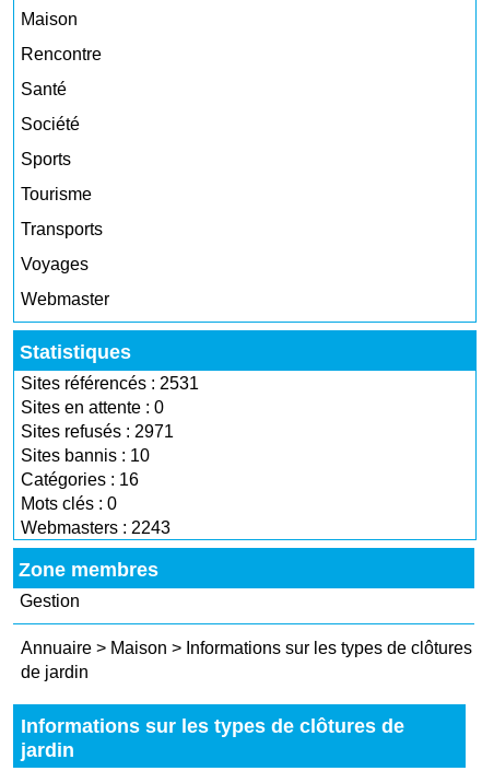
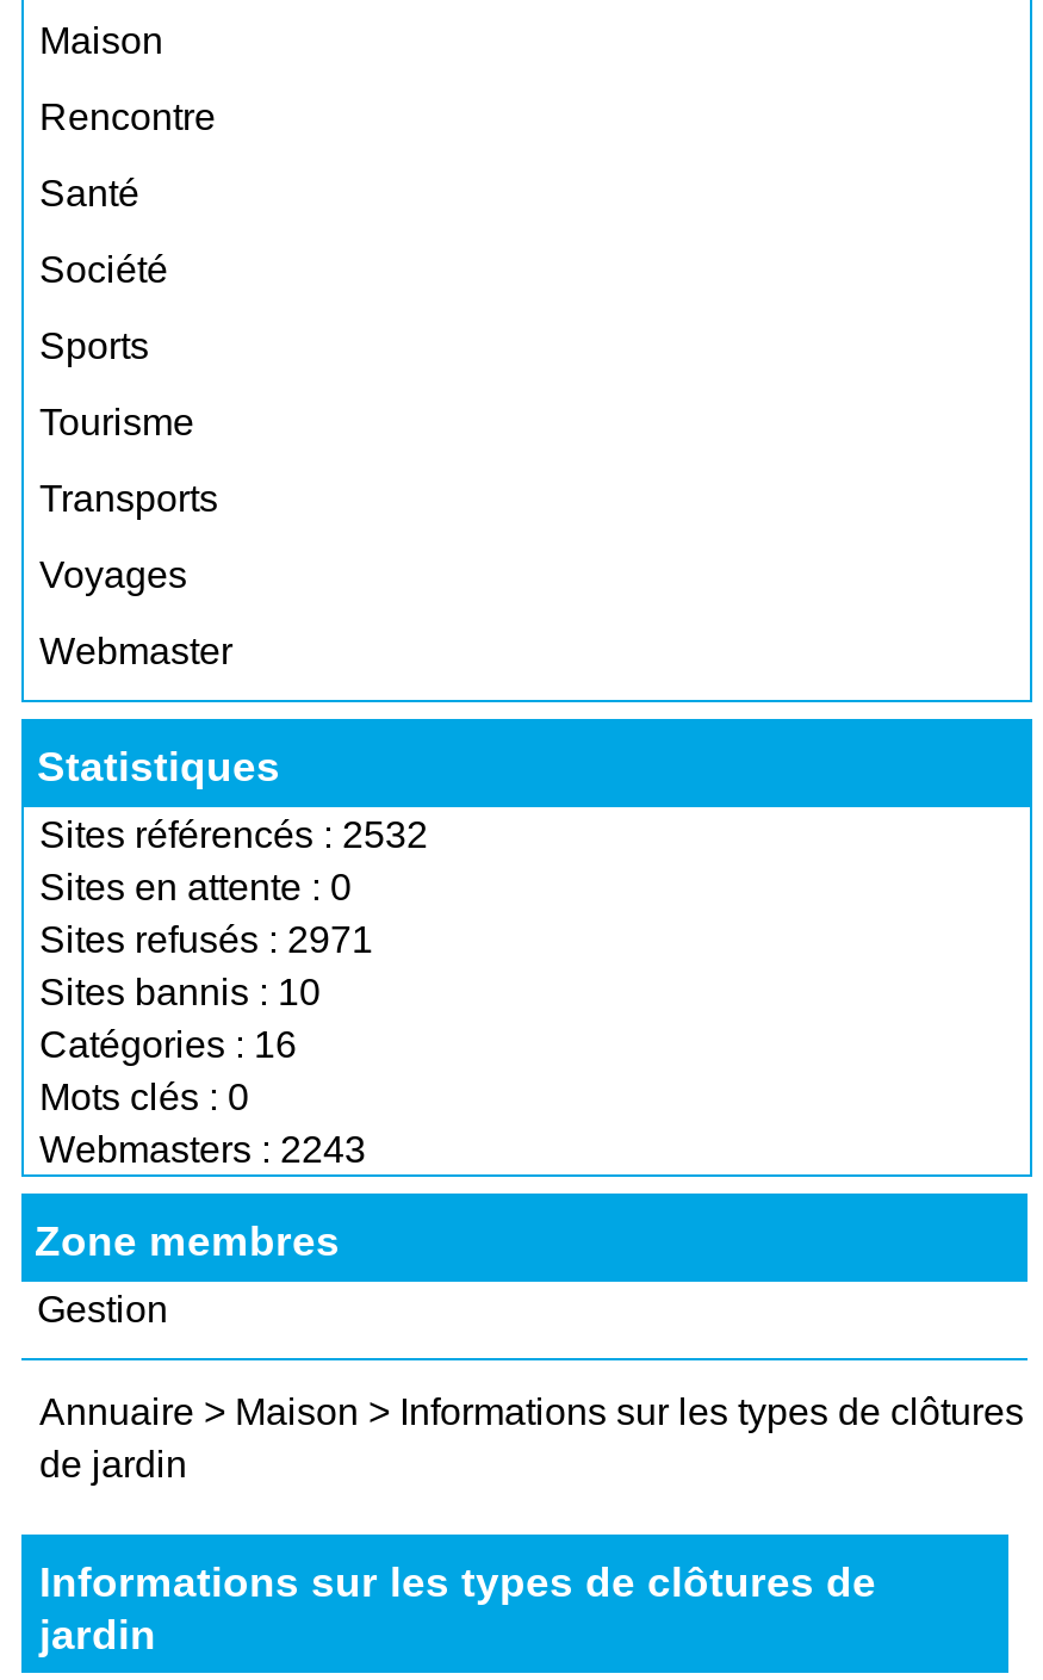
[21,374,199,393] Sites référencés : 2531 -> [39,814,428,855] Sites référencés : 2532

